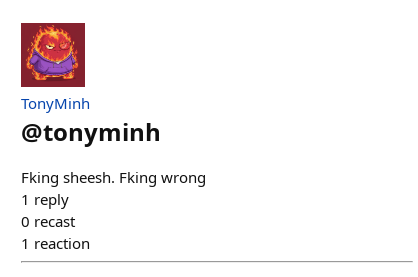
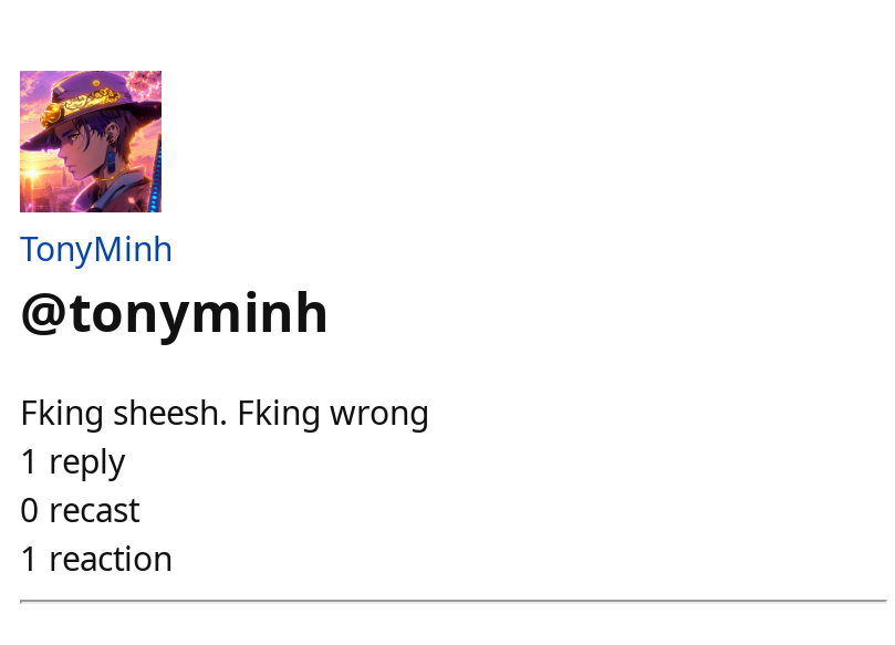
[20,22,86,88] [image] -> [18,69,164,215] [image]

